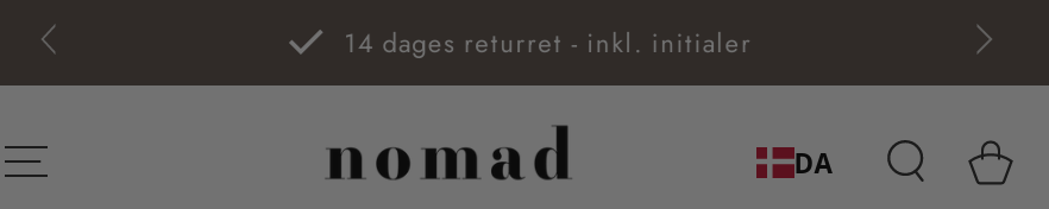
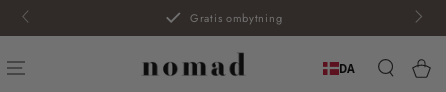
[344,23,752,61] 14 dages returret - inkl. initialer -> [189,9,282,25] Gratis ombytning

